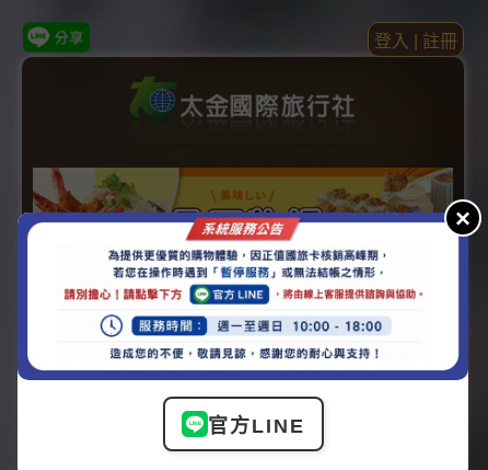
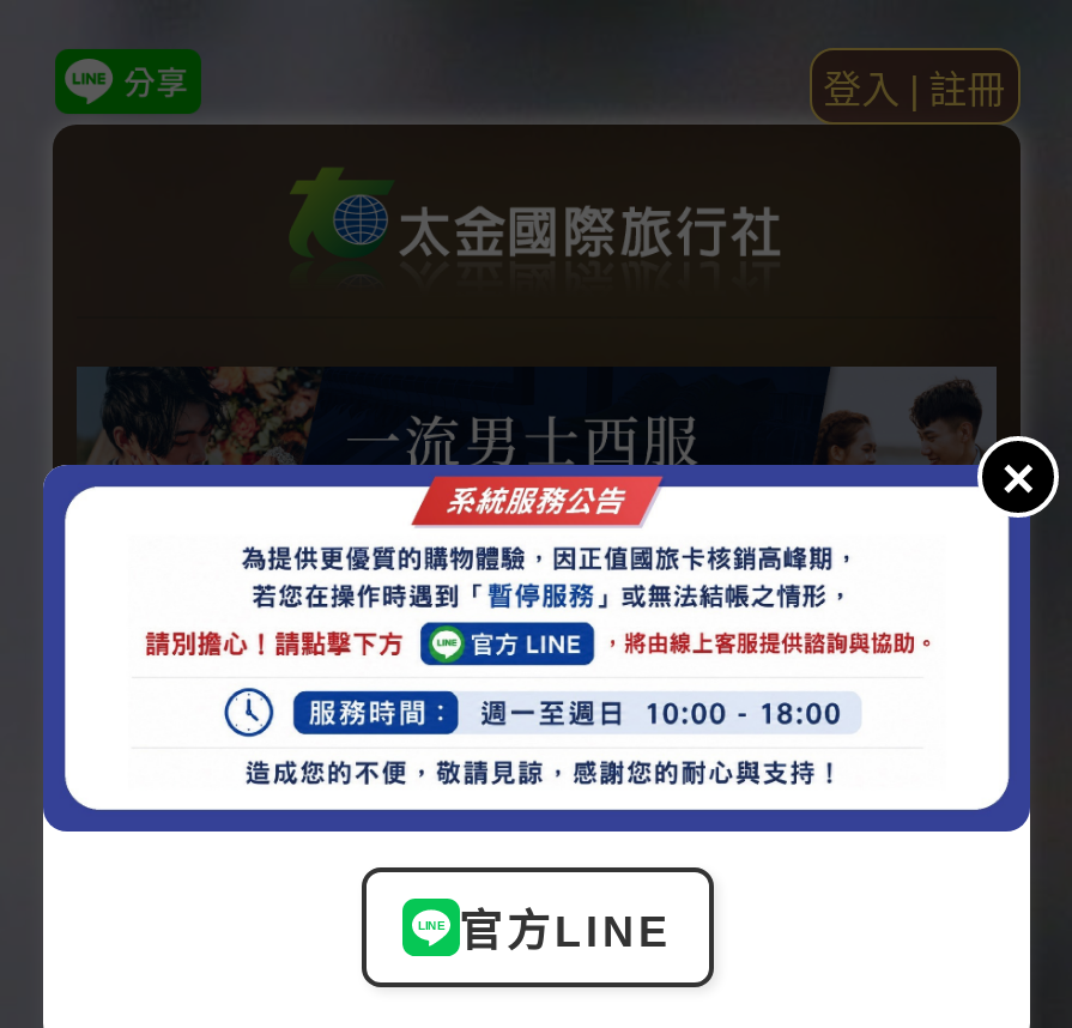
[33,168,450,213] [image] -> [79,367,985,465] [image]

